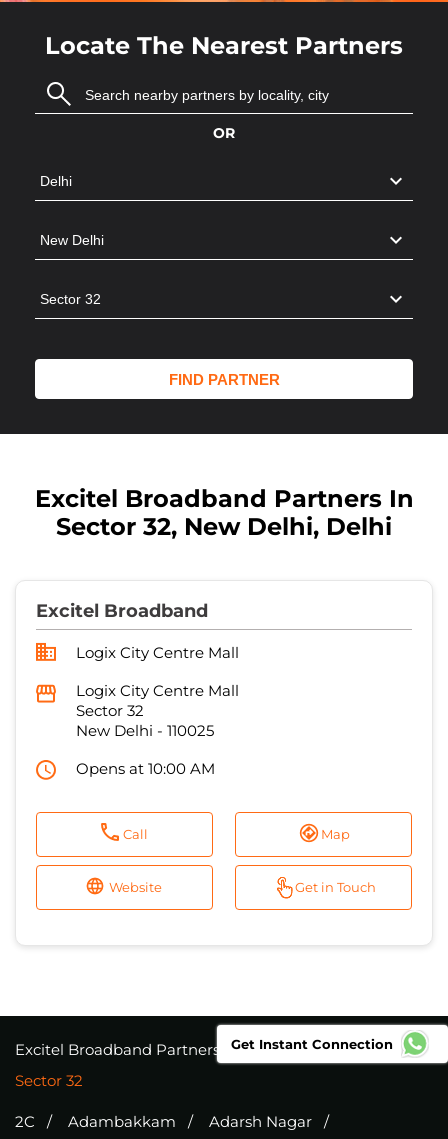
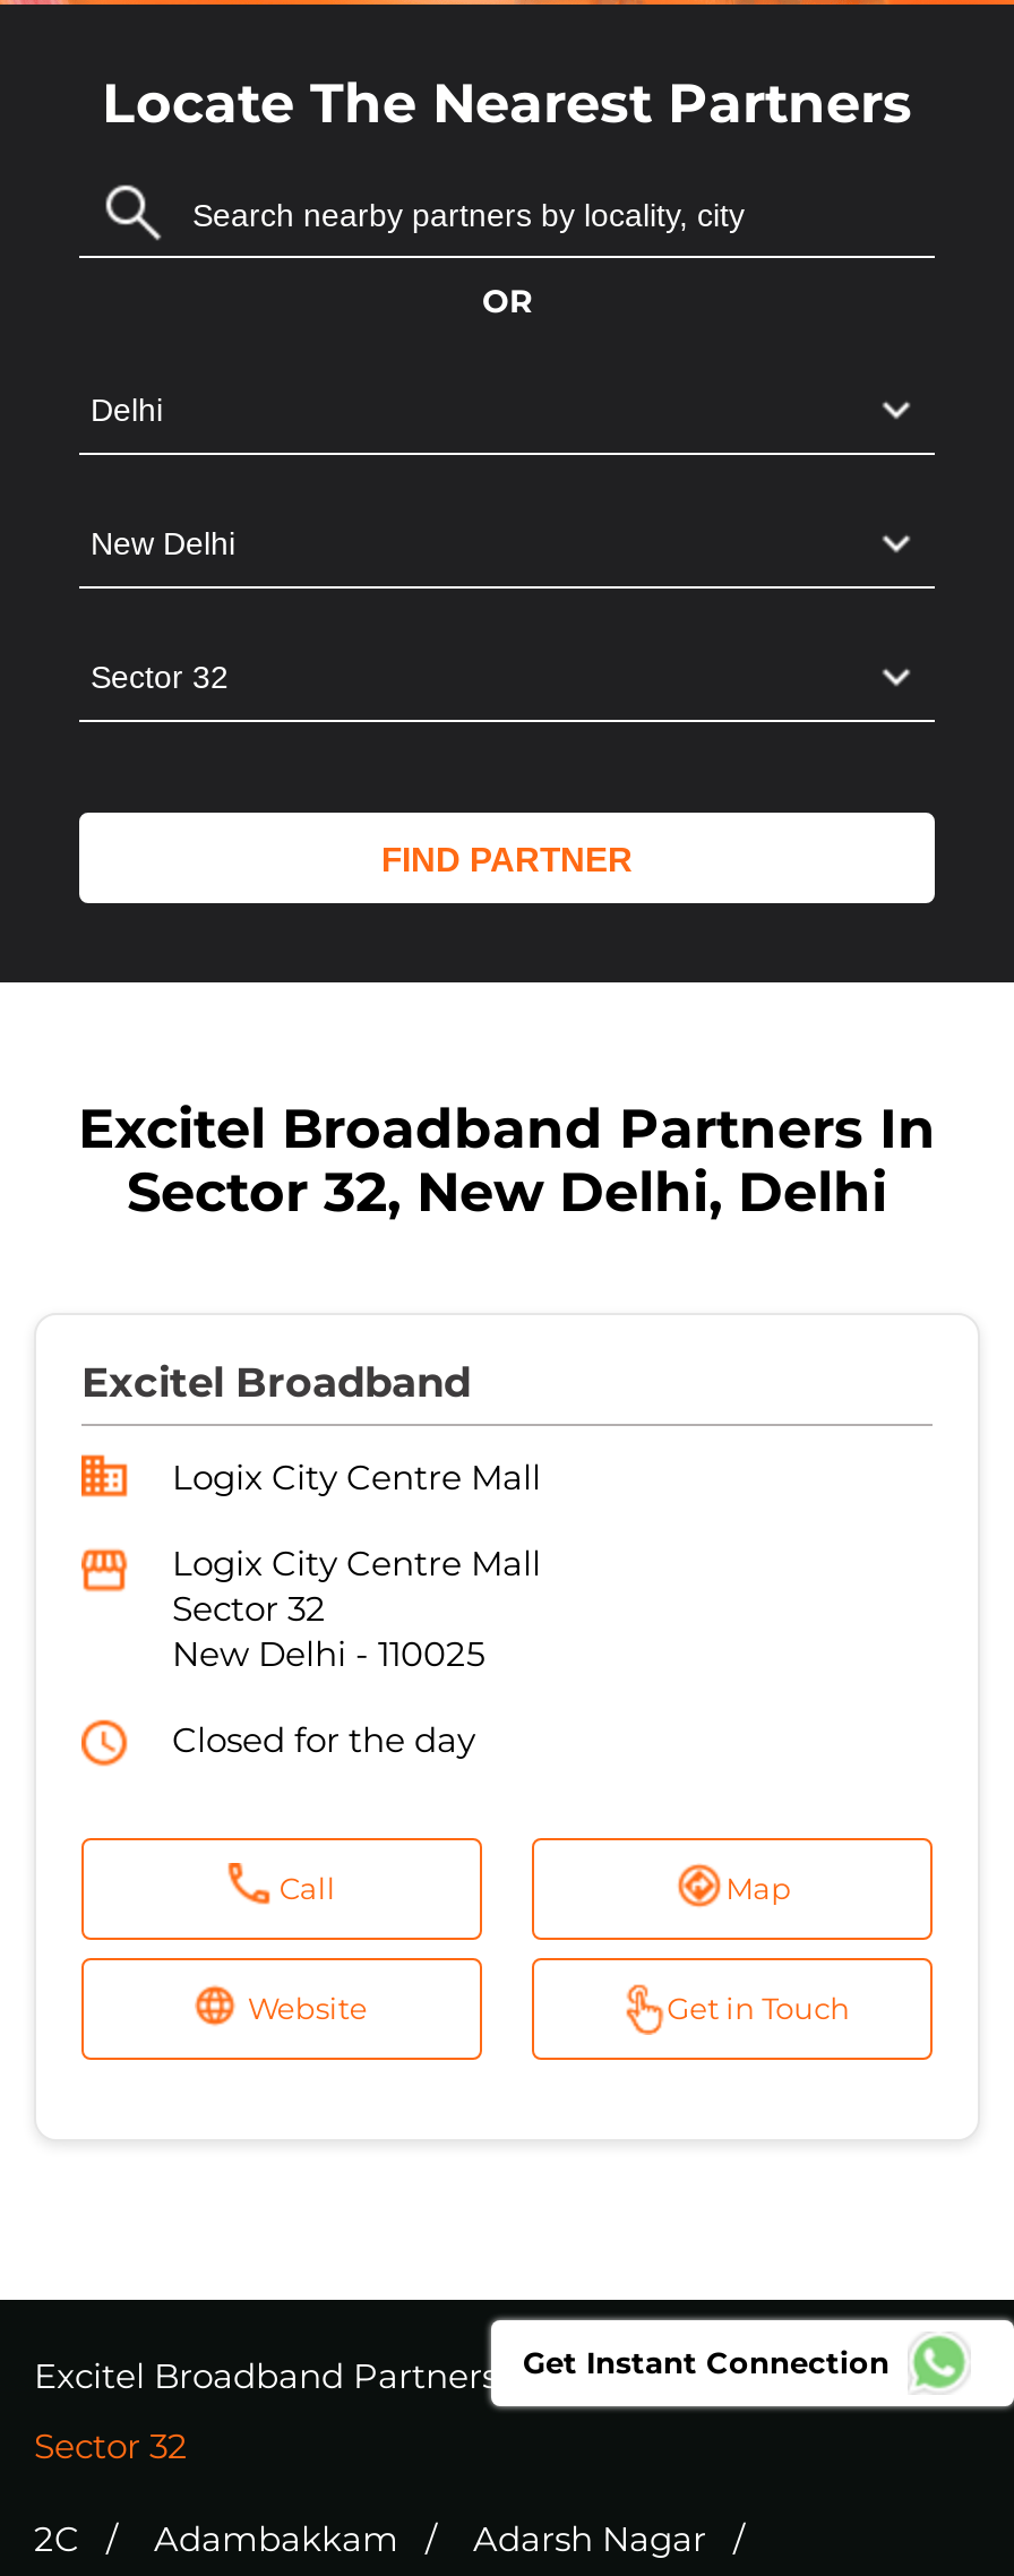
[76,759,215,778] Opens at 10:00 AM -> [172,1719,475,1762] Closed for the day

